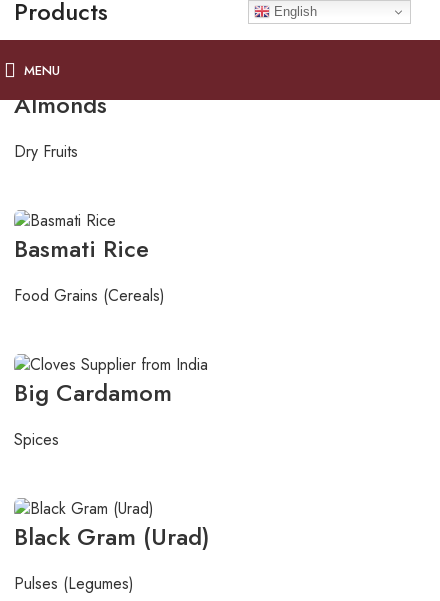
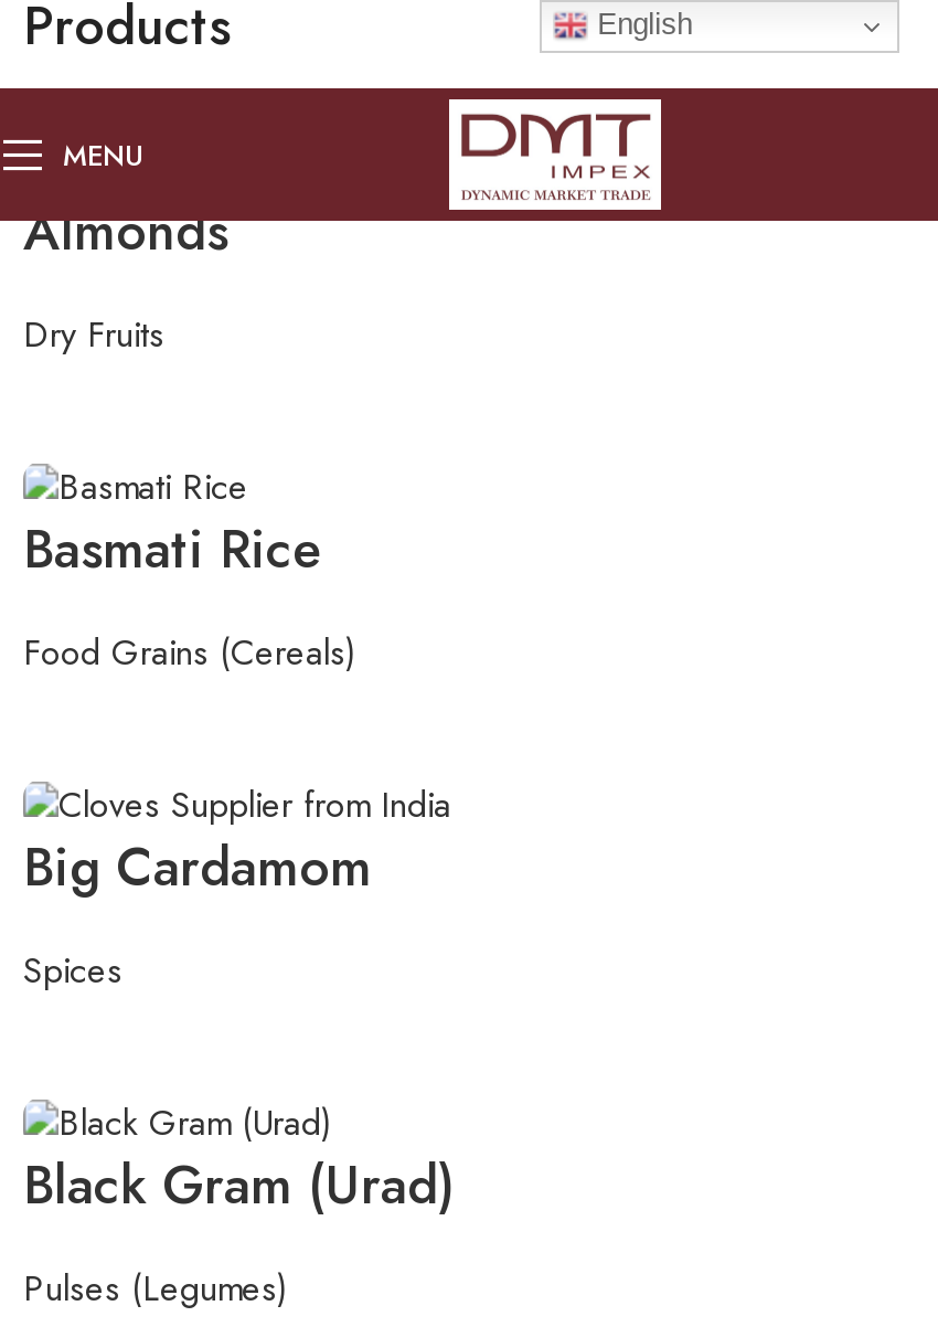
none -> [447,97,663,212] [image]

